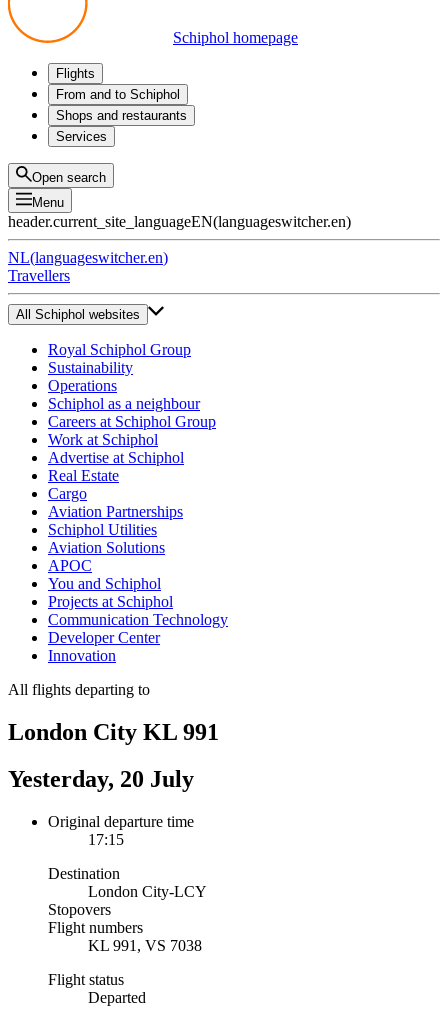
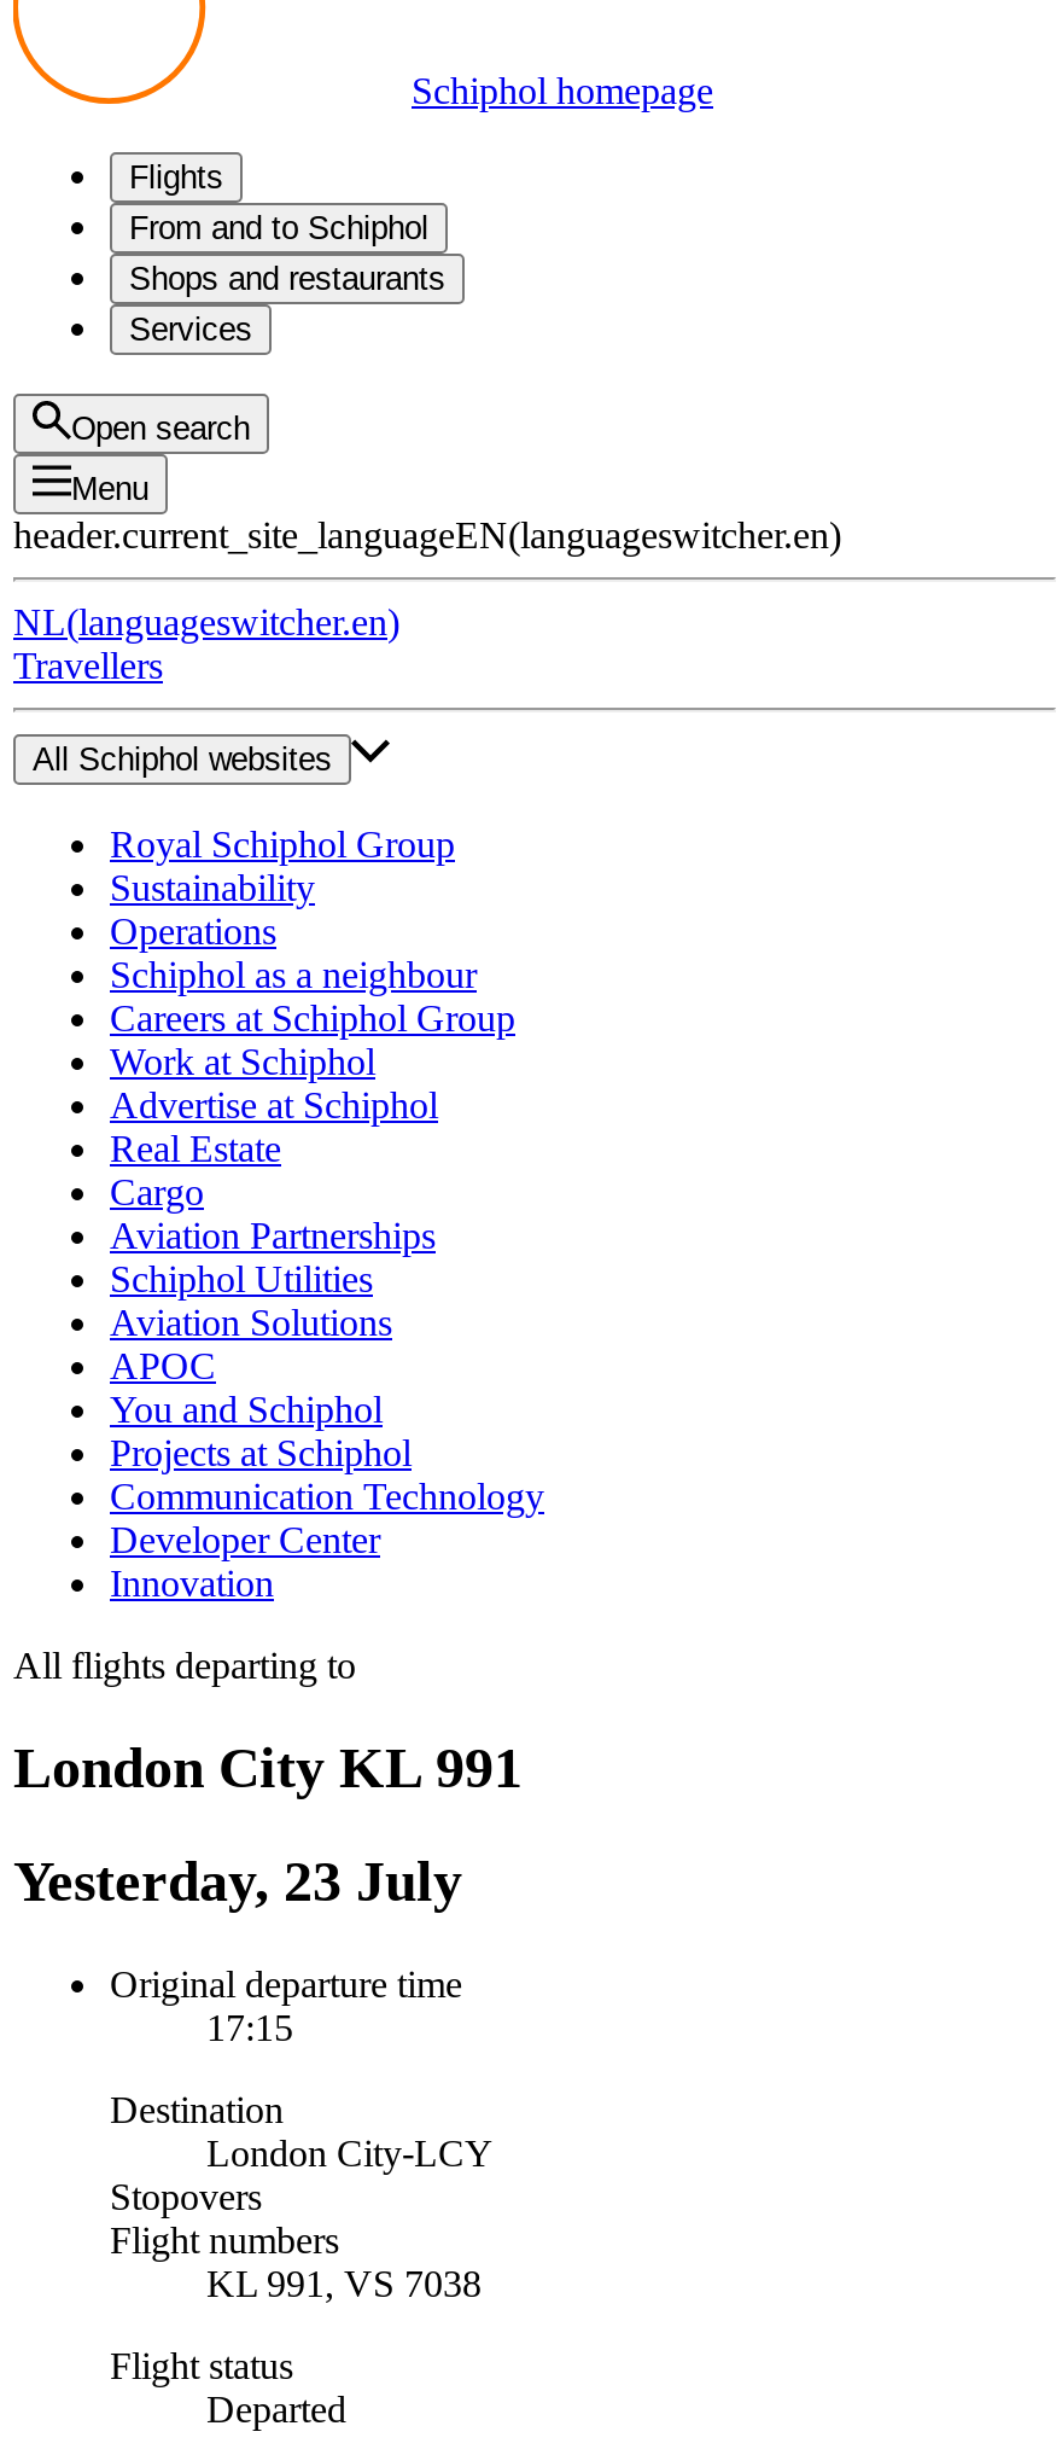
[8,766,194,792] Yesterday, 20 July -> [13,1850,462,1912] Yesterday, 23 July

